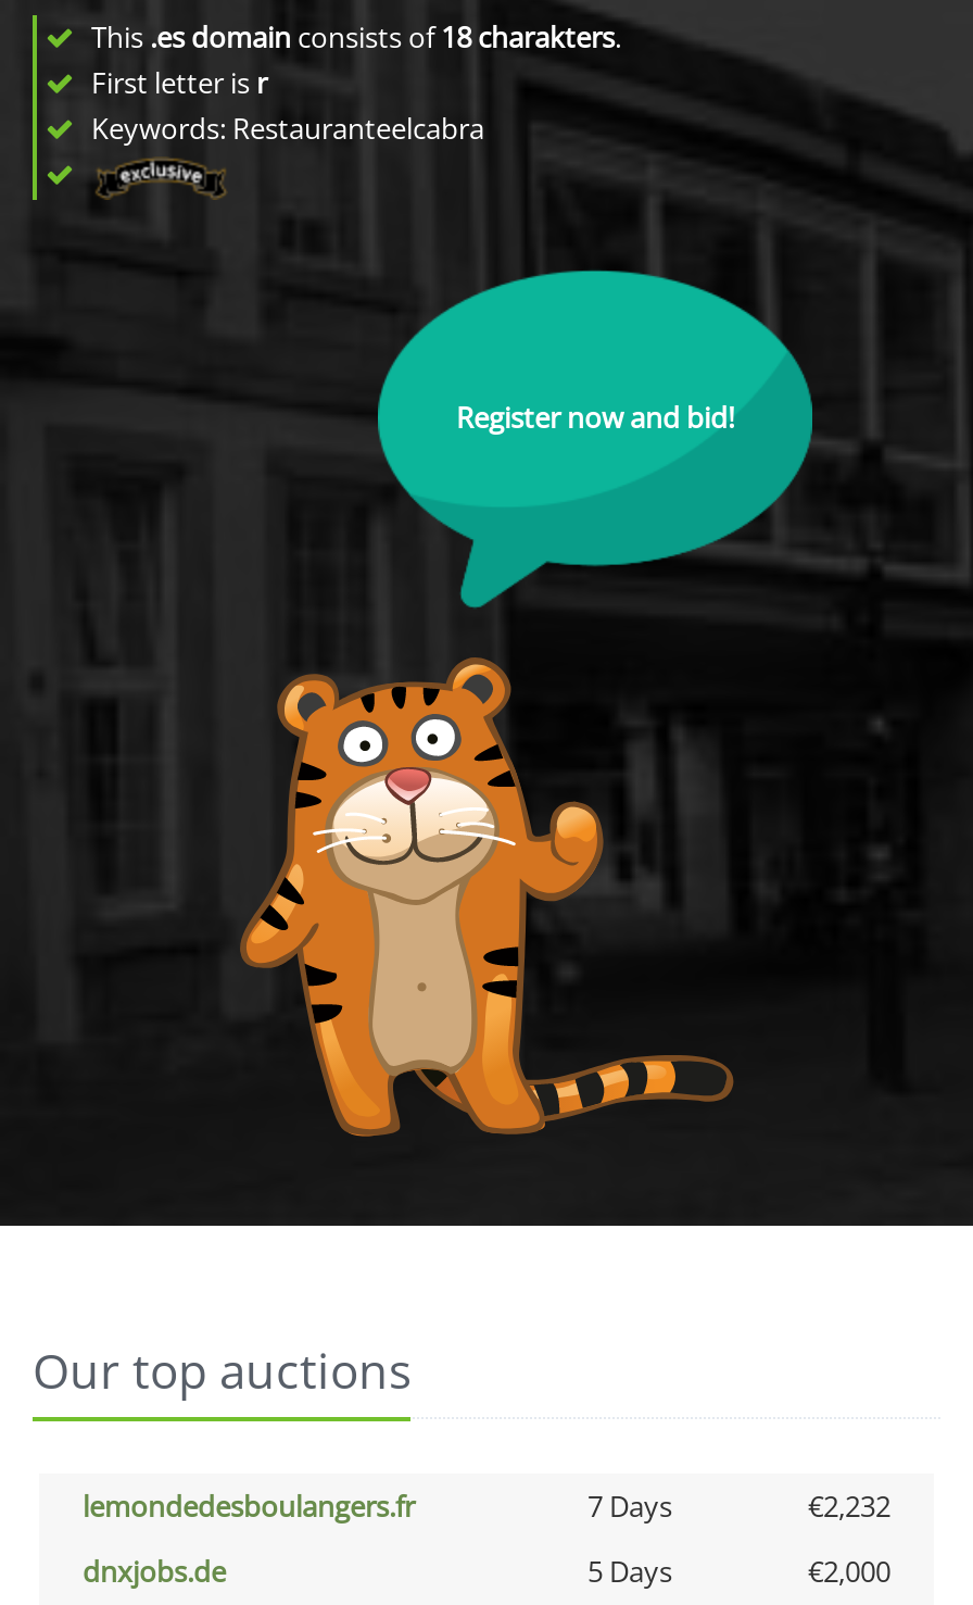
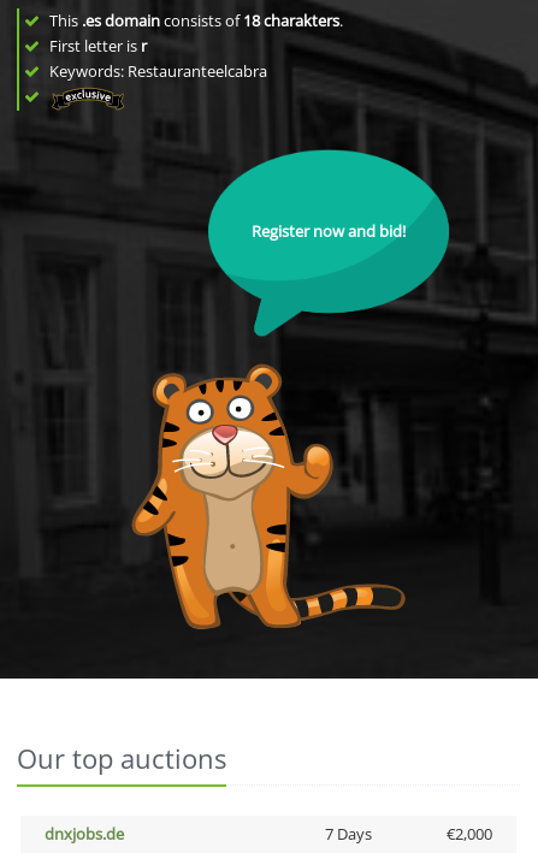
[83,1485,890,1525] lemondedesboulangers.fr | 7 Days | €2,232 -> none
[587,1551,672,1590] 5 Days -> [324,822,371,844] 7 Days

